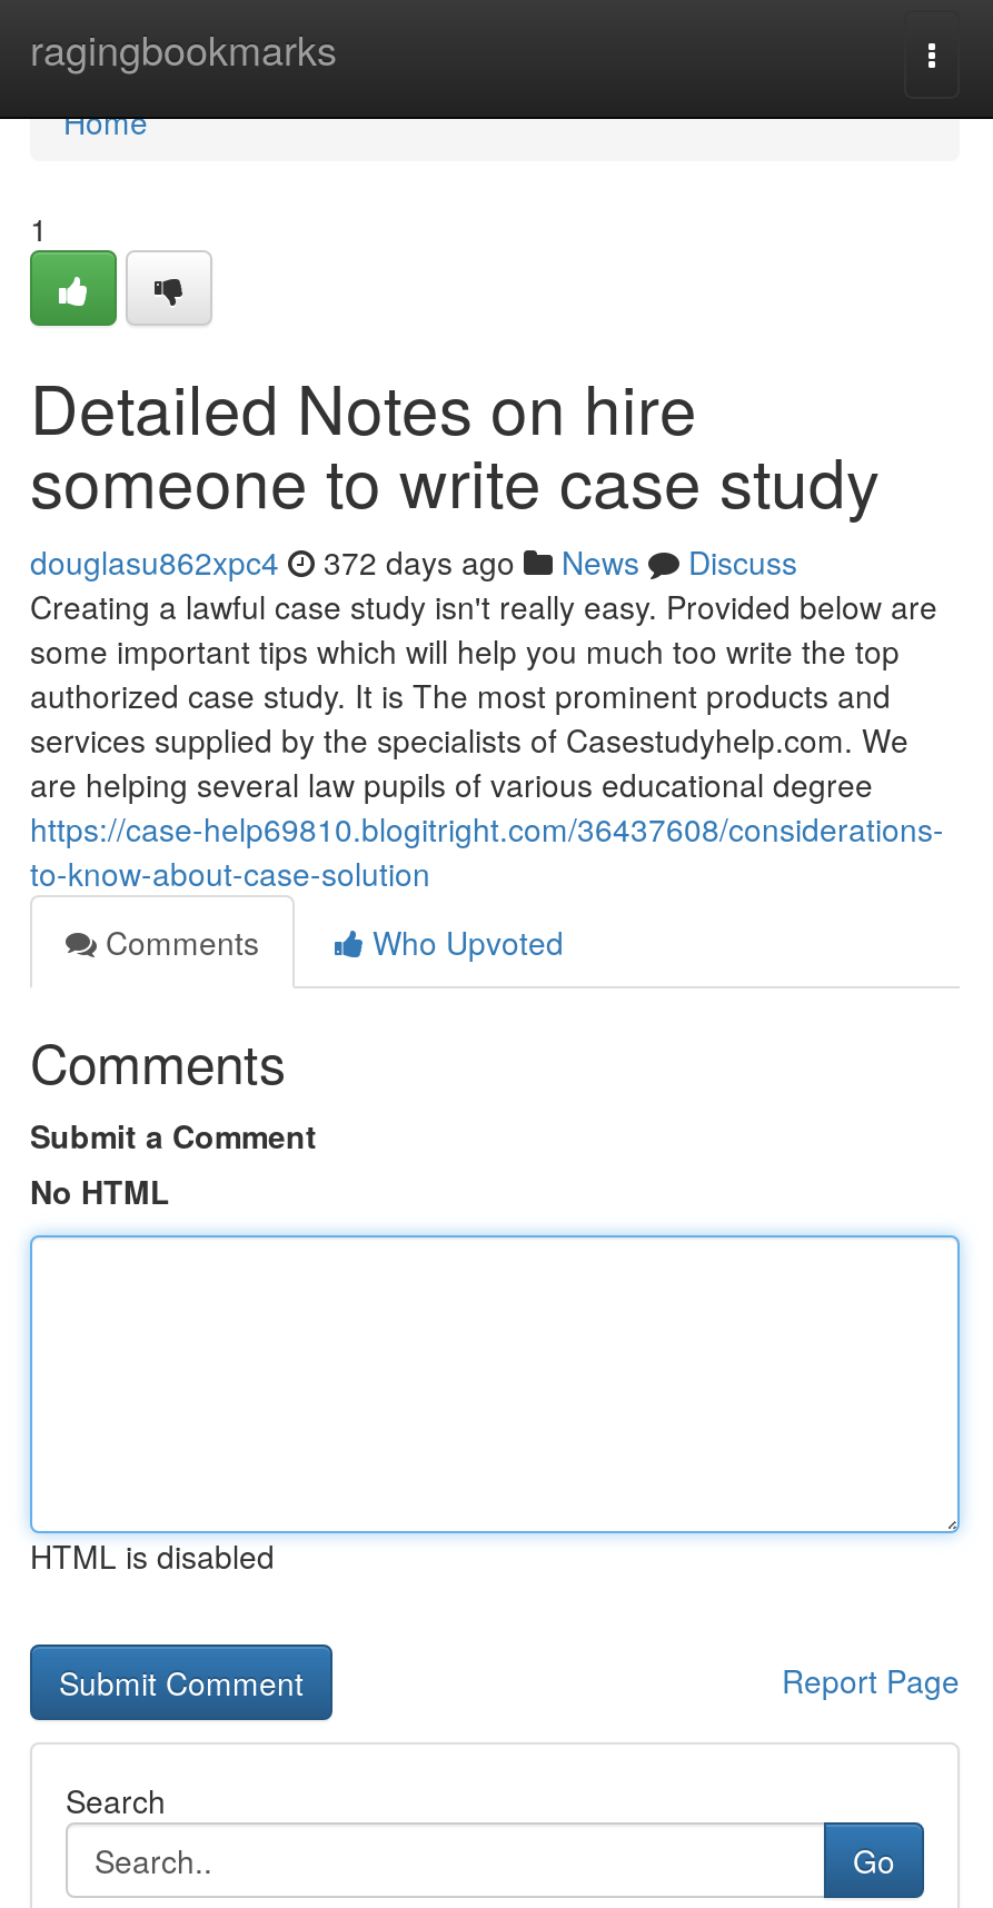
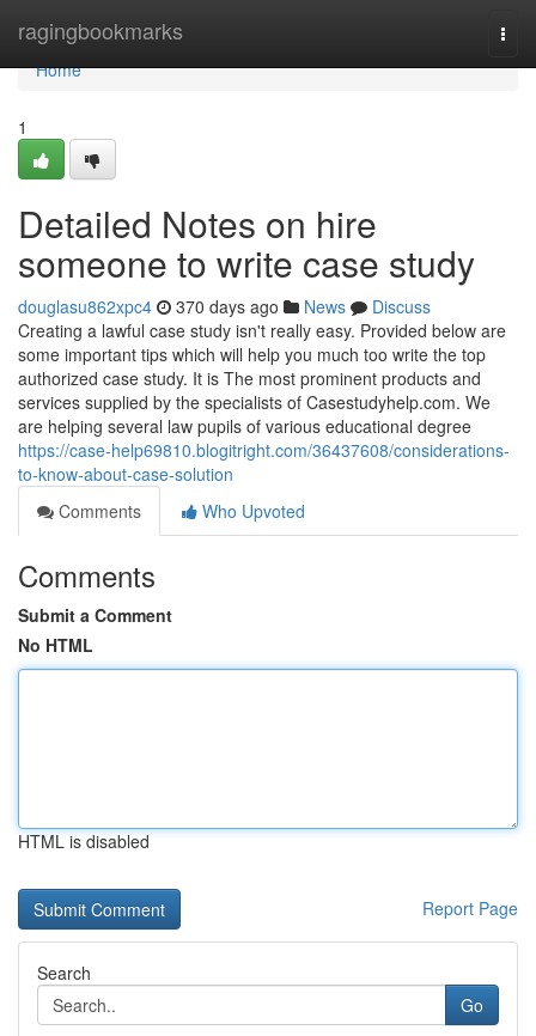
[30,539,797,584] douglasu862xpc4 372 days ago News Discuss -> [18,294,431,318] douglasu862xpc4 370 days ago News Discuss

